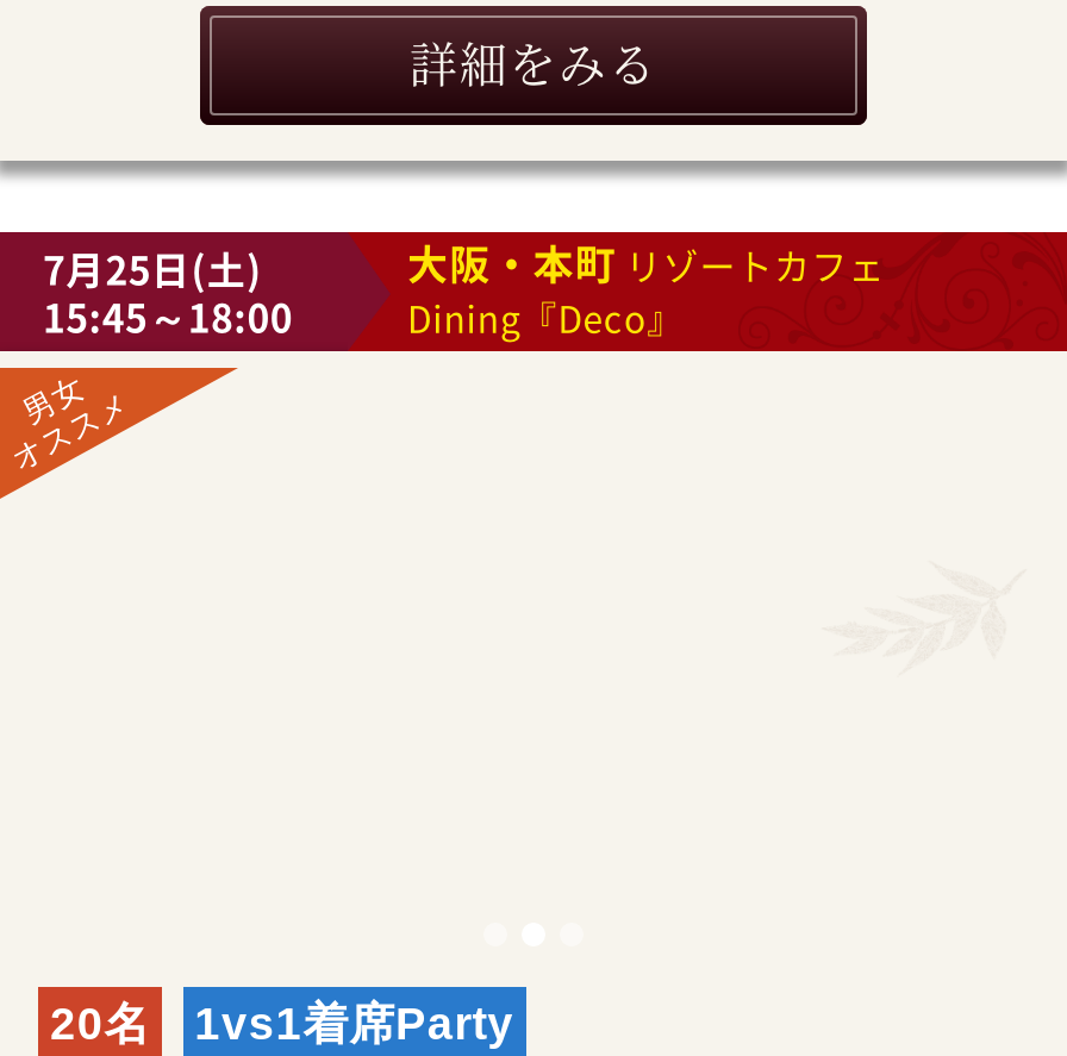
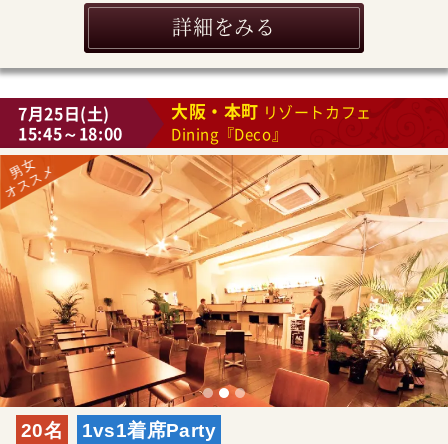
none -> [3,154,445,408] [image]

